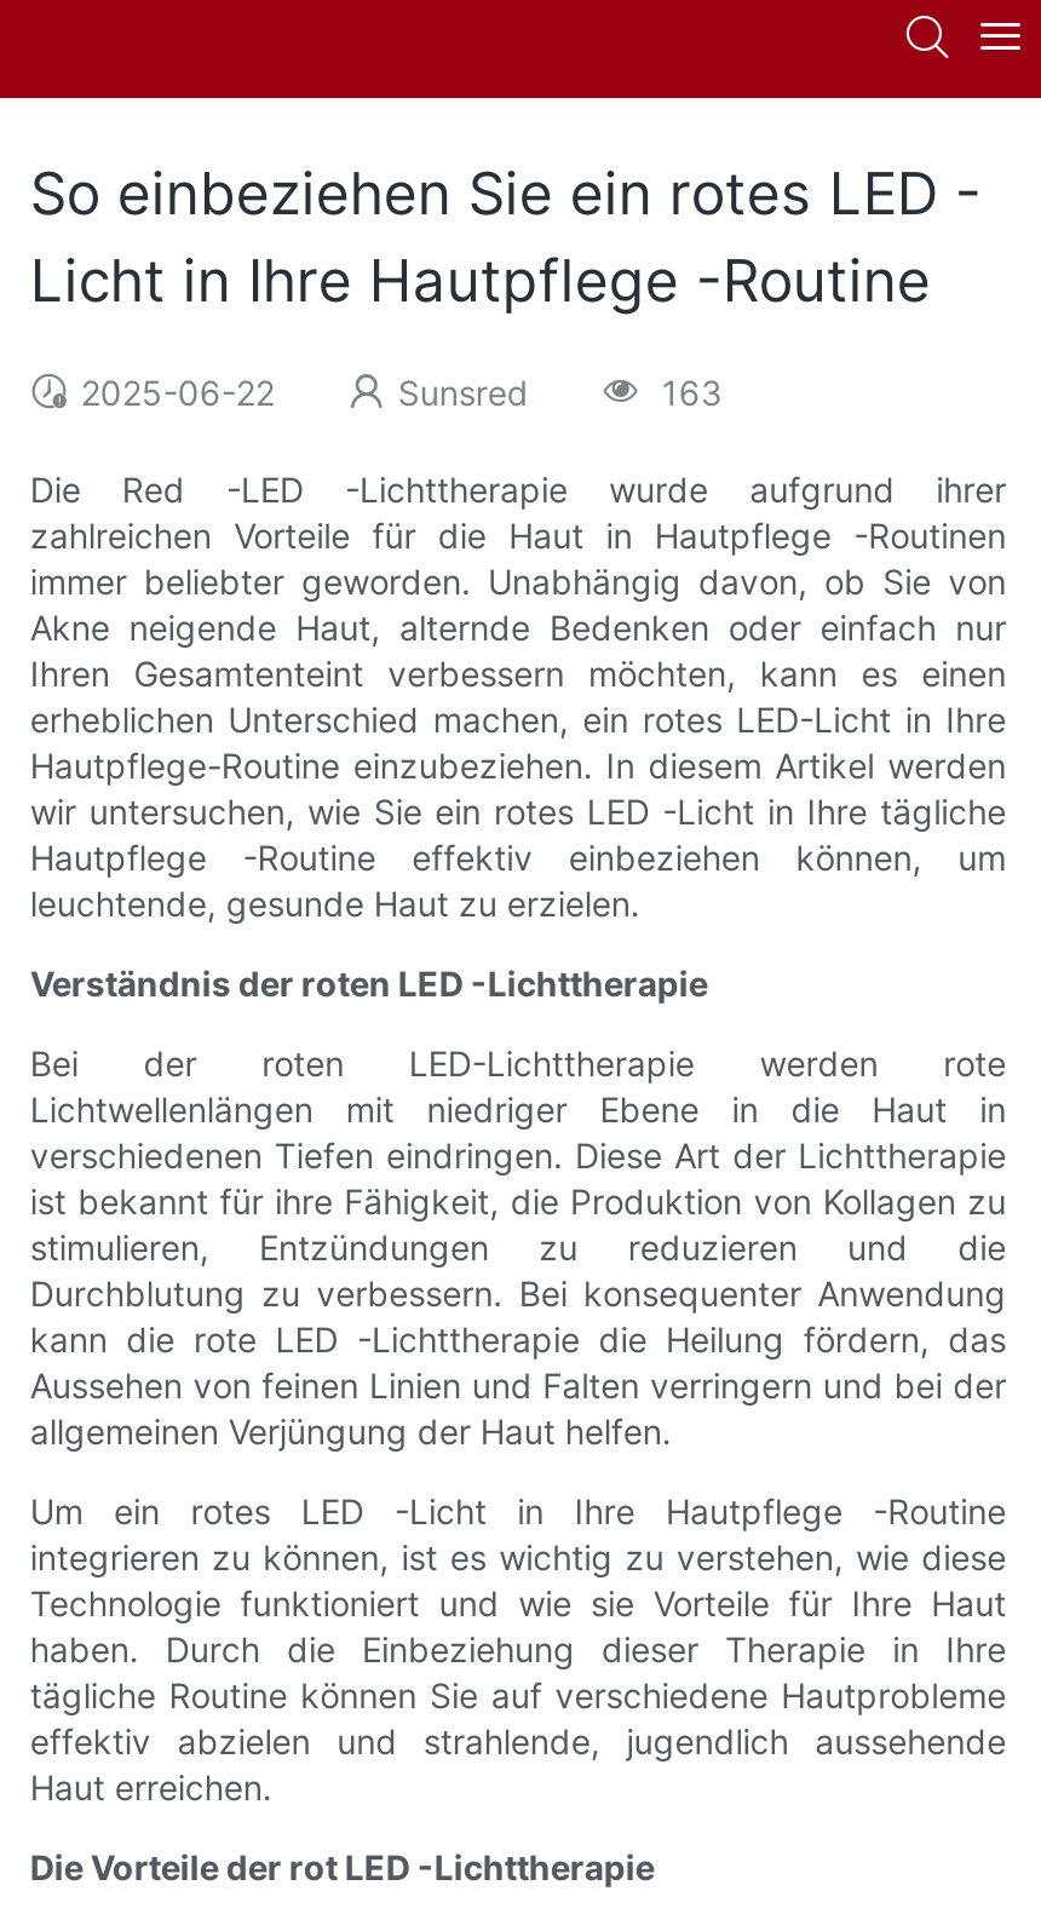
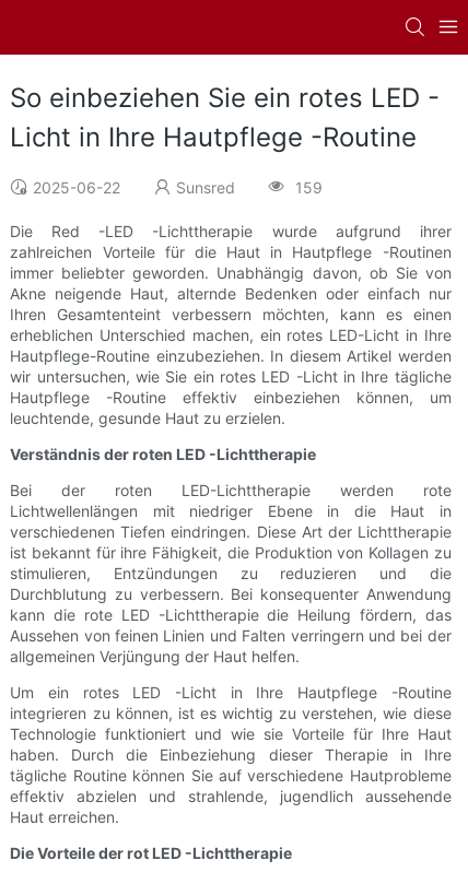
[662,373,722,414] 163 -> [296,179,323,197] 159

